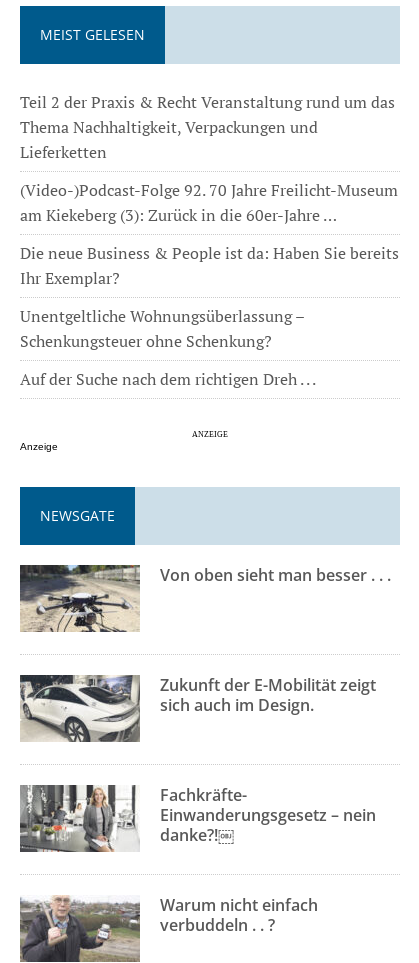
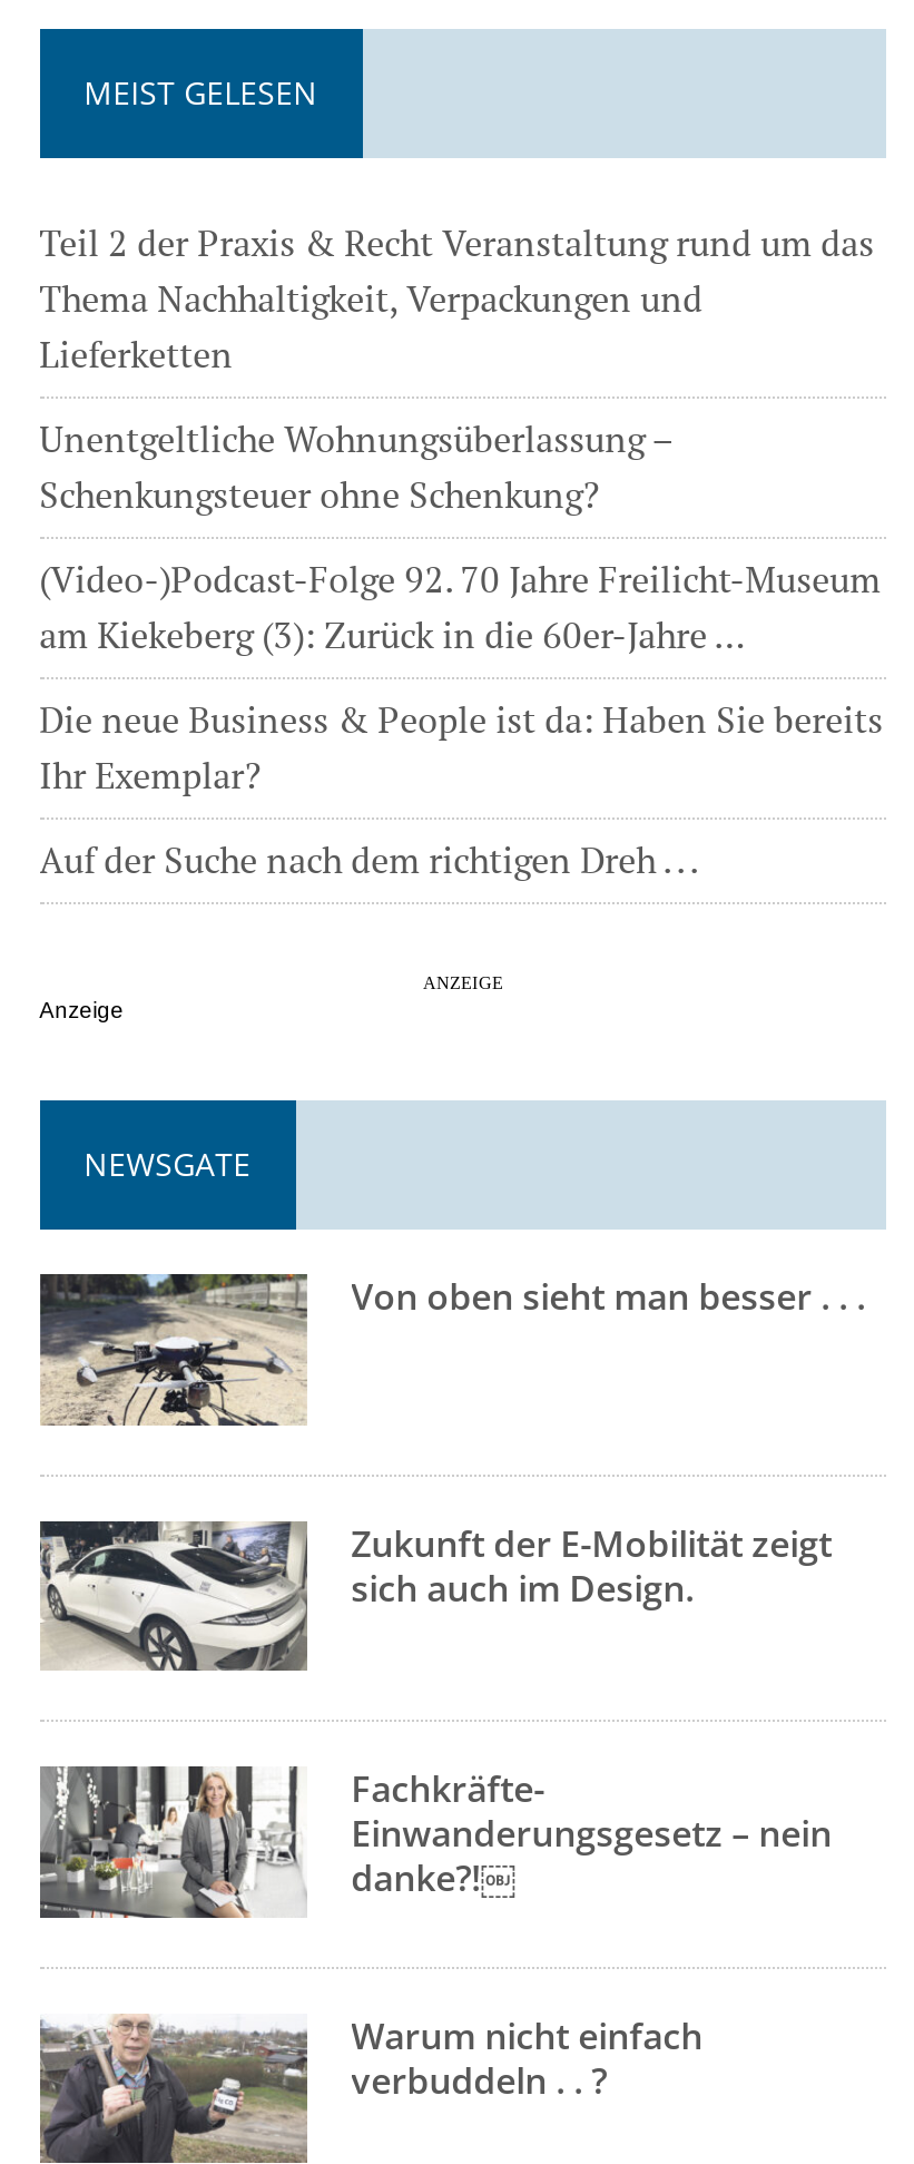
moved [20,179,399,289] -> [39,556,883,801]: (Video-)Podcast-Folge 92. 70 Jahre Freilicht-Museum | am Kiekeberg (3): Zurück in die 60er-Jahre … | Die neue Business & People ist da: Haben Sie bereits | Ihr Exemplar?
moved [20,305,304,352] -> [39,416,672,520]: Unentgeltliche Wohnungsüberlassung – | Schenkungsteuer ohne Schenkung?

